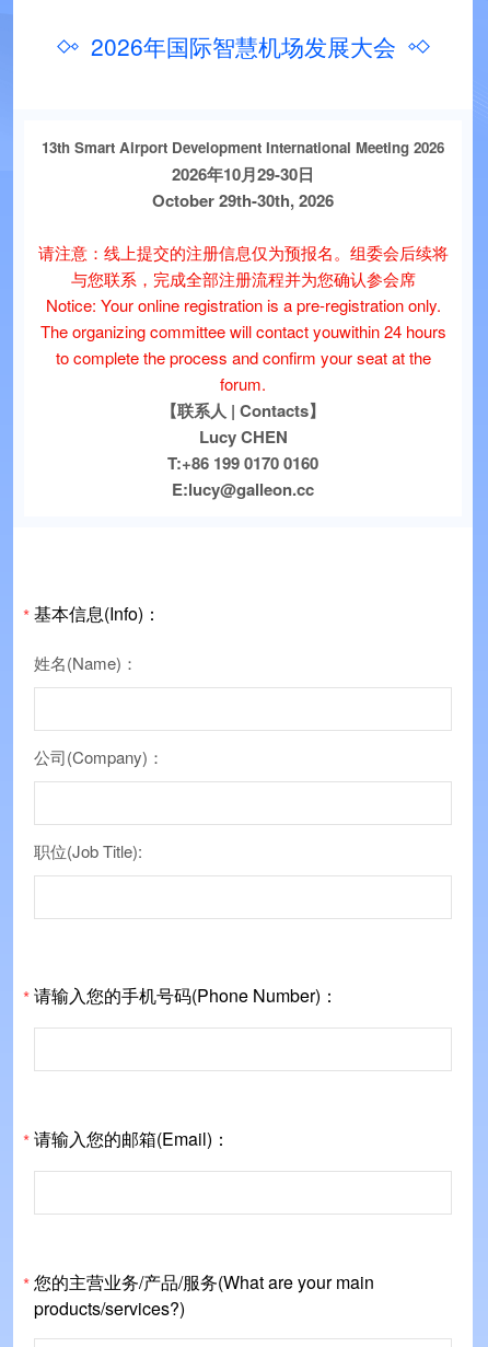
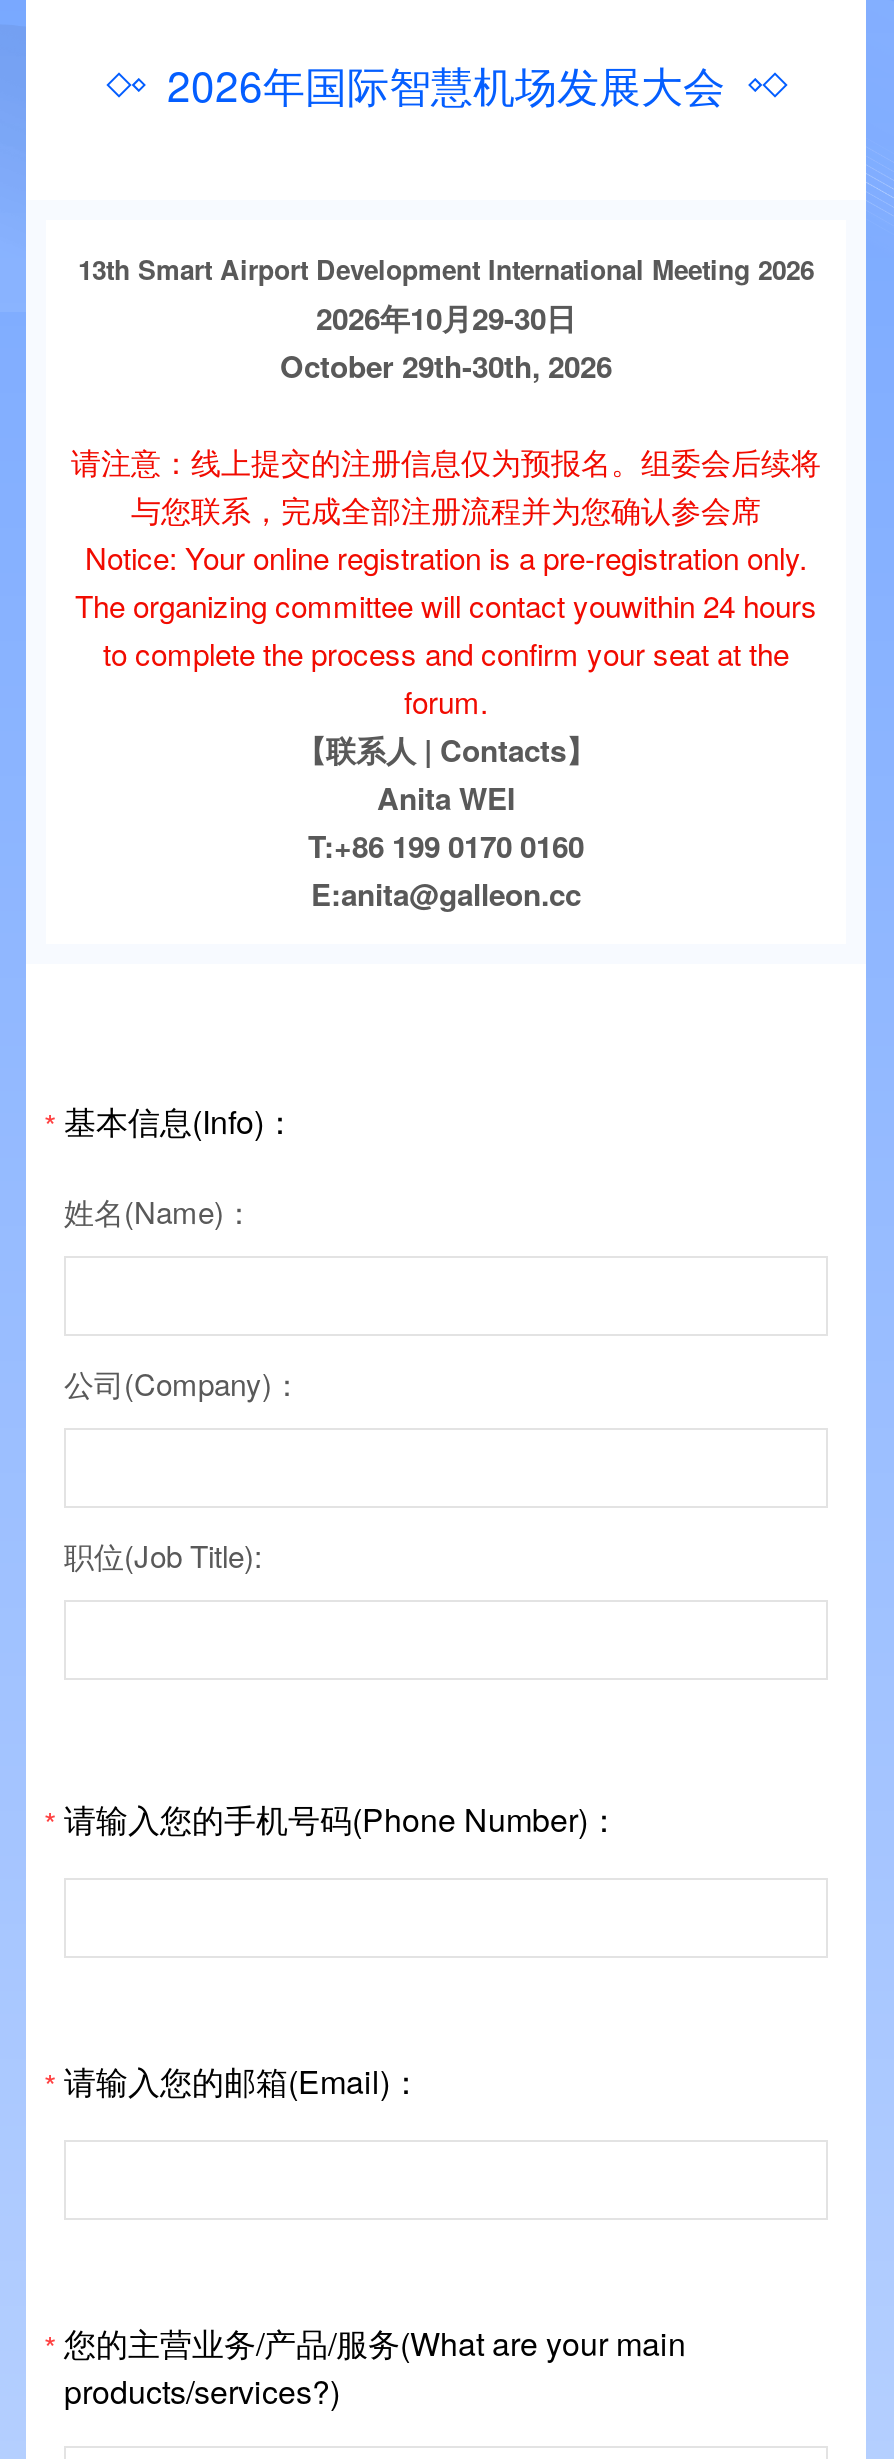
[199,425,287,449] Lucy CHEN -> [377,776,515,820] Anita WEI
[172,477,314,501] E:lucy@galleon.cc -> [311,872,581,916] E:anita@galleon.cc

